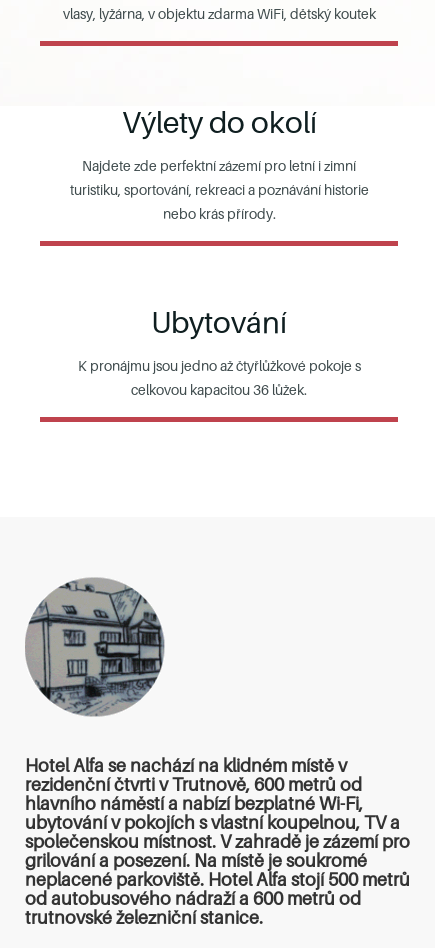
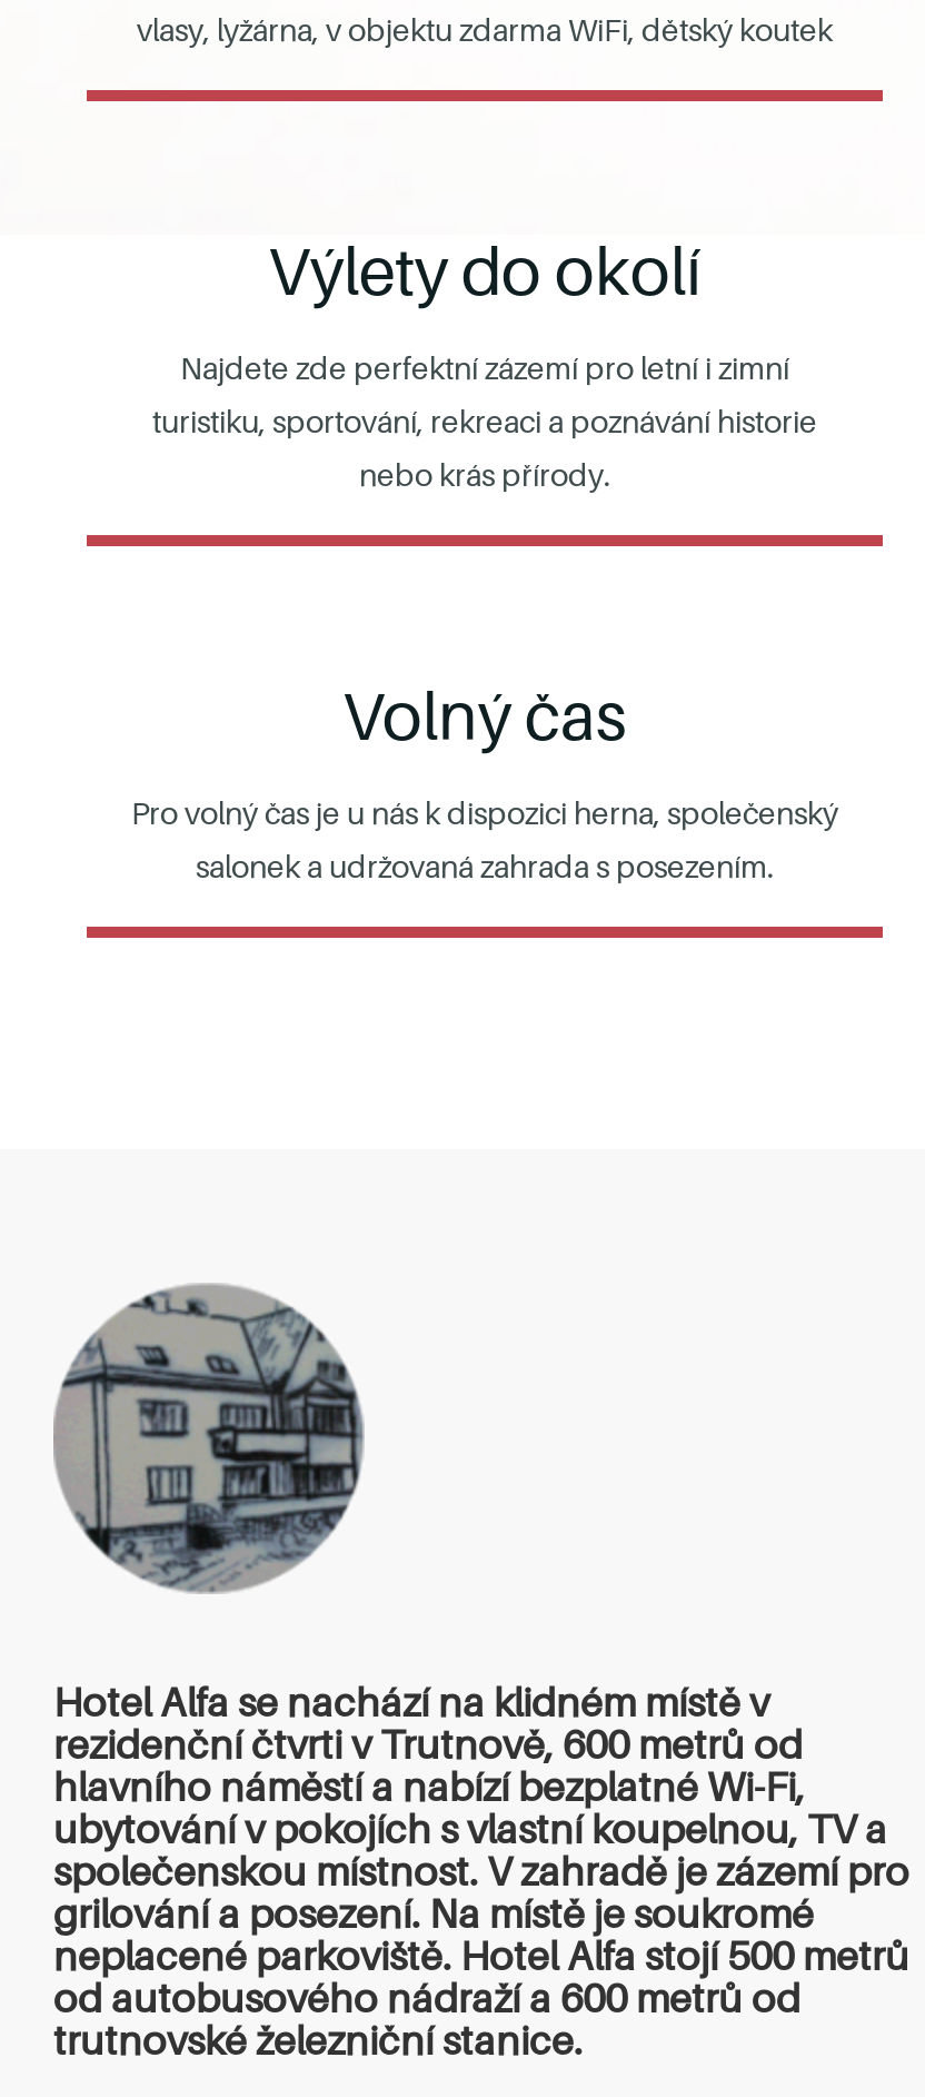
[151,304,287,340] Ubytování -> [342,675,627,755] Volný čas
[77,357,360,398] K pronájmu jsou jedno až čtyřlůžkové pokoje s | celkovou kapacitou 36 lůžek. -> [131,793,838,884] Pro volný čas je u nás k dispozici herna, společenský | salonek a udržovaná zahrada s posezením.

